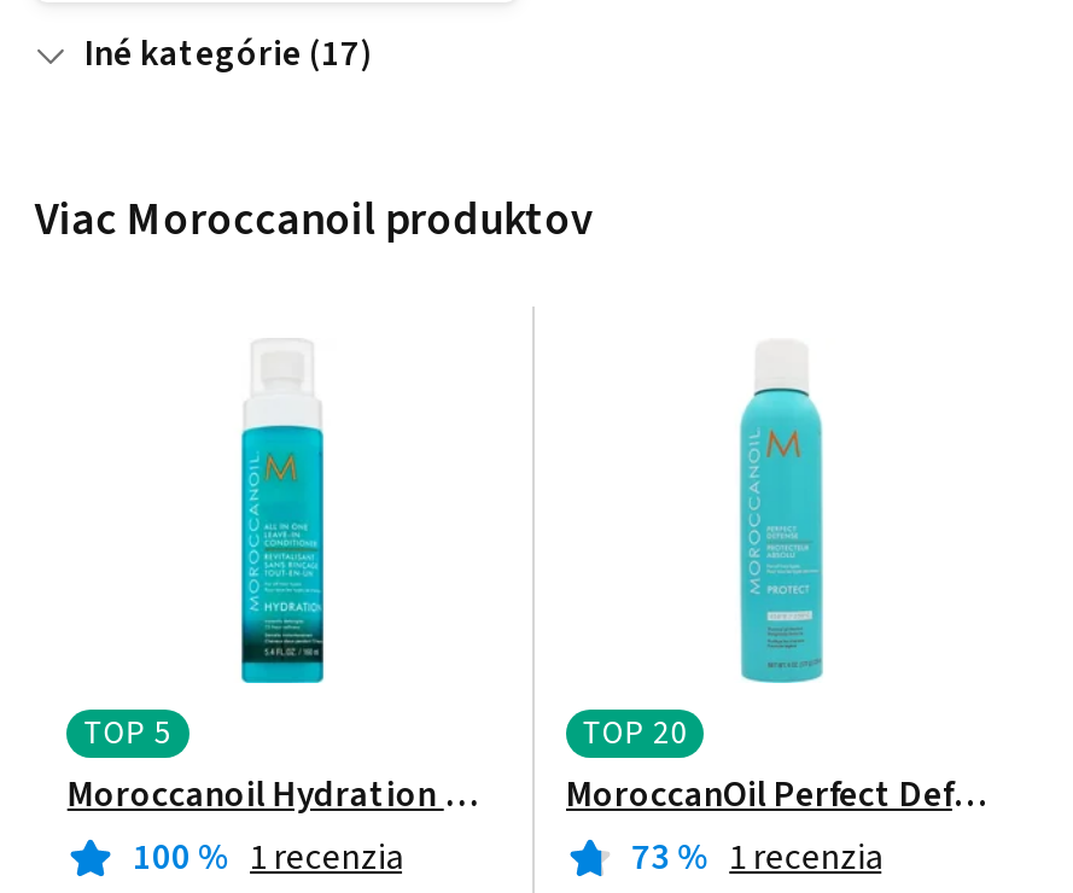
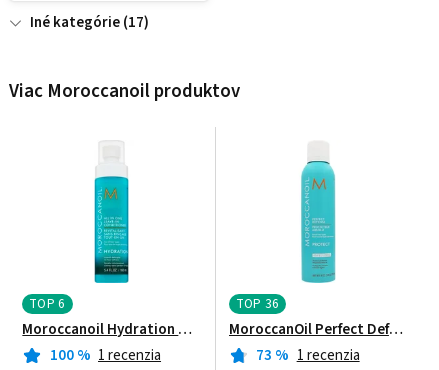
[84,710,172,756] TOP 5 -> [29,294,66,313] TOP 6
[582,710,688,756] TOP 20 -> [236,294,280,313] TOP 36

